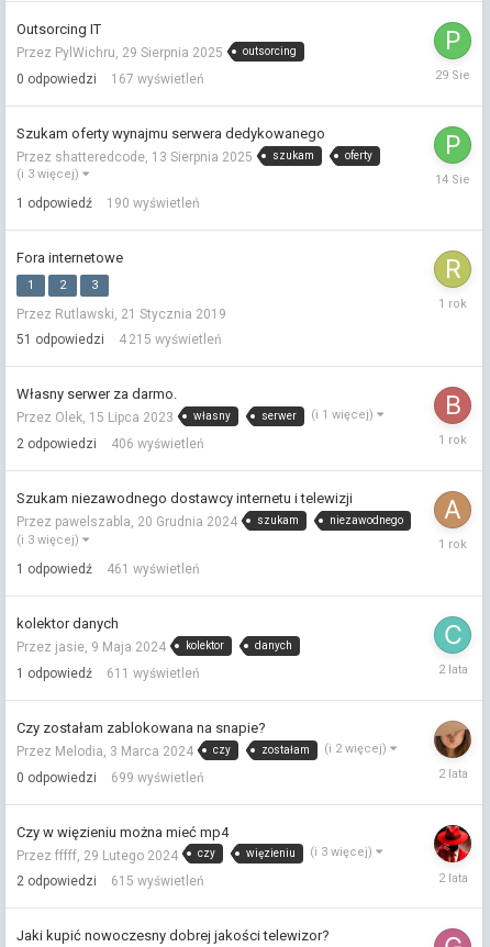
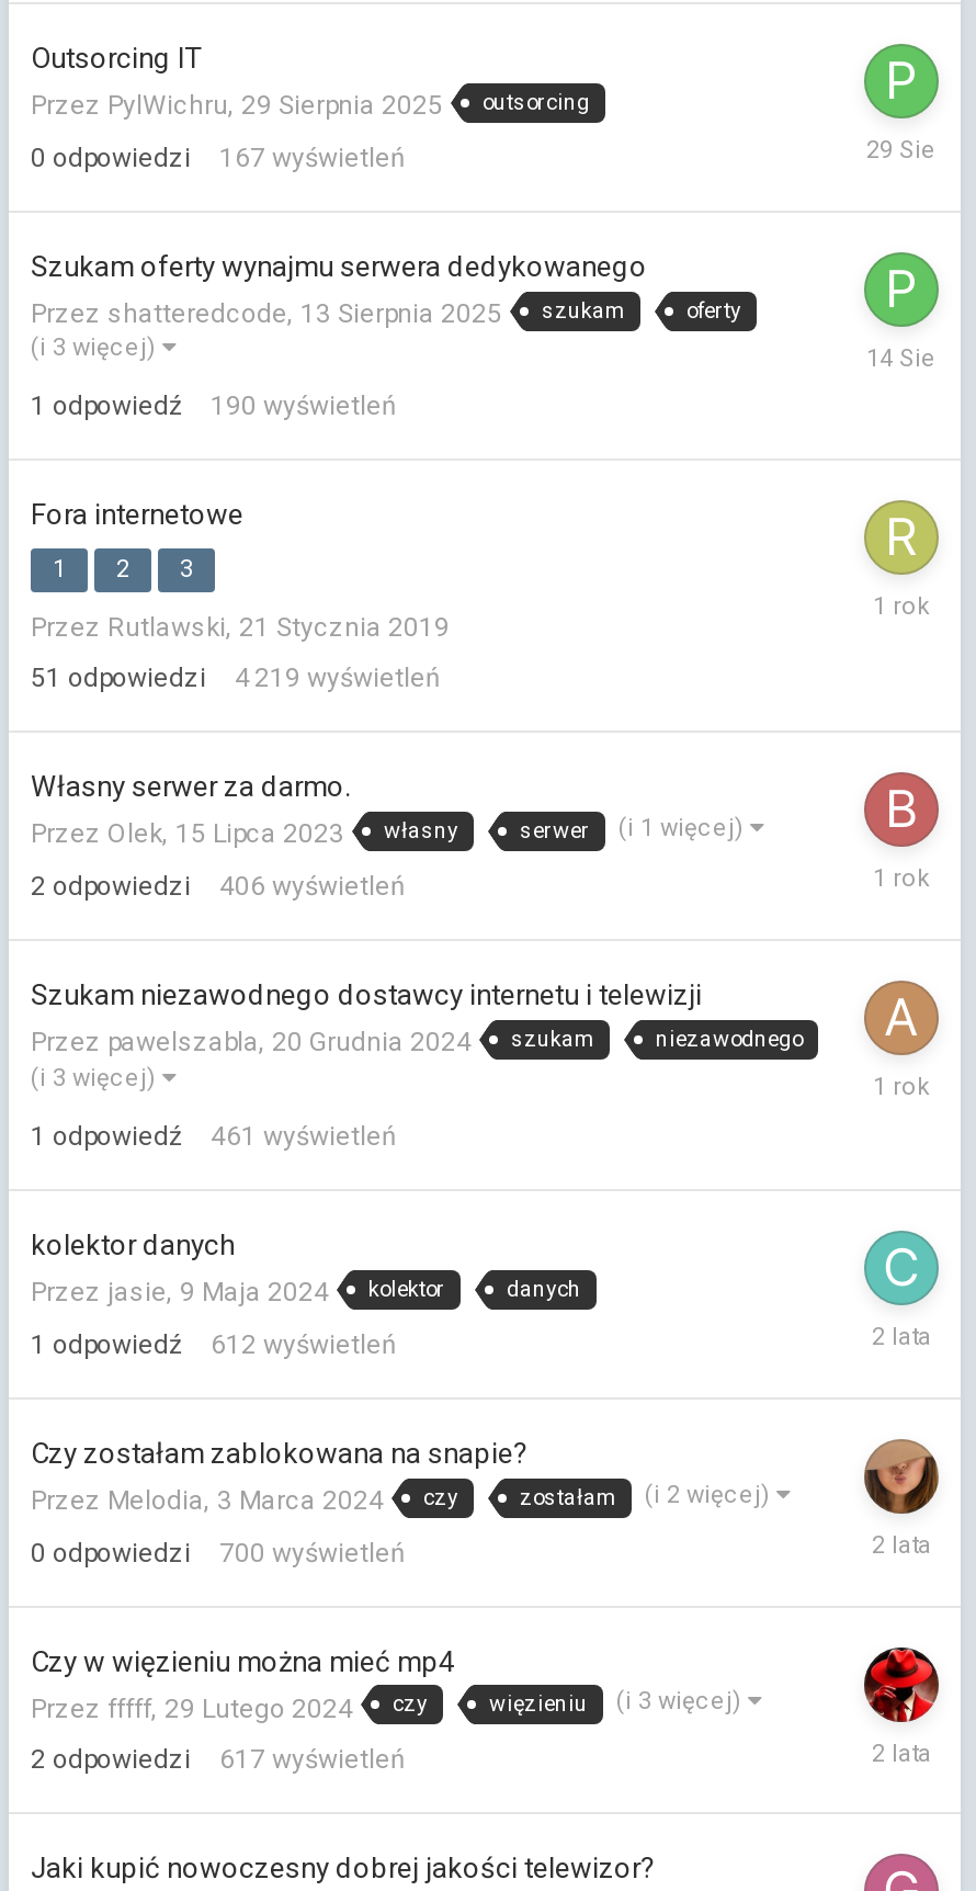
[16,332,222,348] 51 odpowiedzi 4 215 wyświetleń -> [31,663,441,694] 51 odpowiedzi 4 219 wyświetleń
[16,665,200,681] 1 odpowiedź 611 wyświetleń -> [31,1329,397,1359] 1 odpowiedź 612 wyświetleń
[16,770,204,785] 0 odpowiedzi 699 wyświetleń -> [31,1537,406,1568] 0 odpowiedzi 700 wyświetleń
[16,874,204,889] 2 odpowiedzi 615 wyświetleń -> [31,1745,406,1776] 2 odpowiedzi 617 wyświetleń

